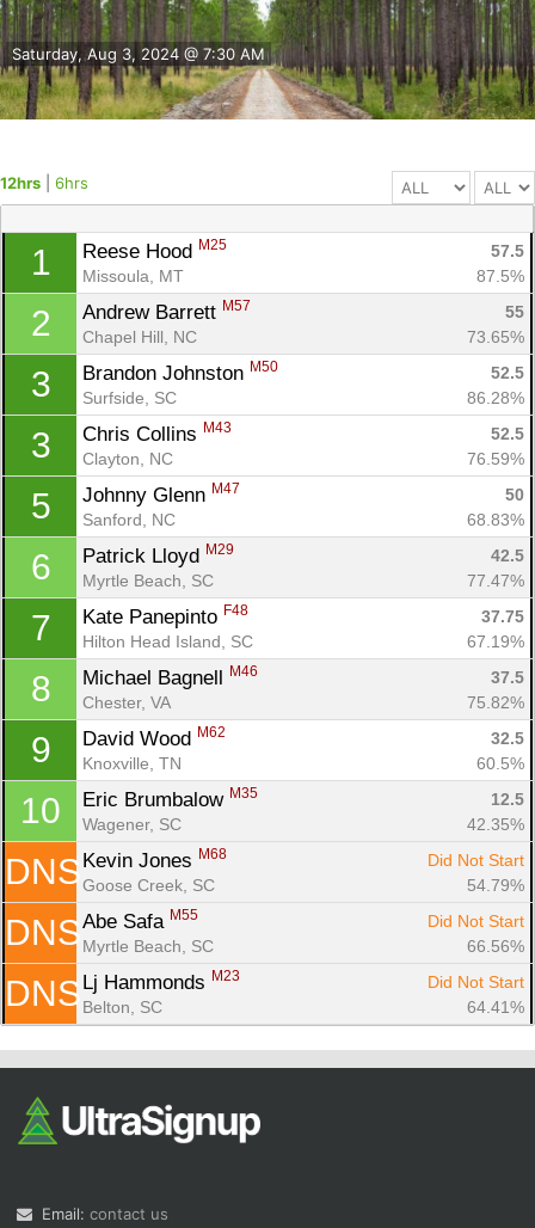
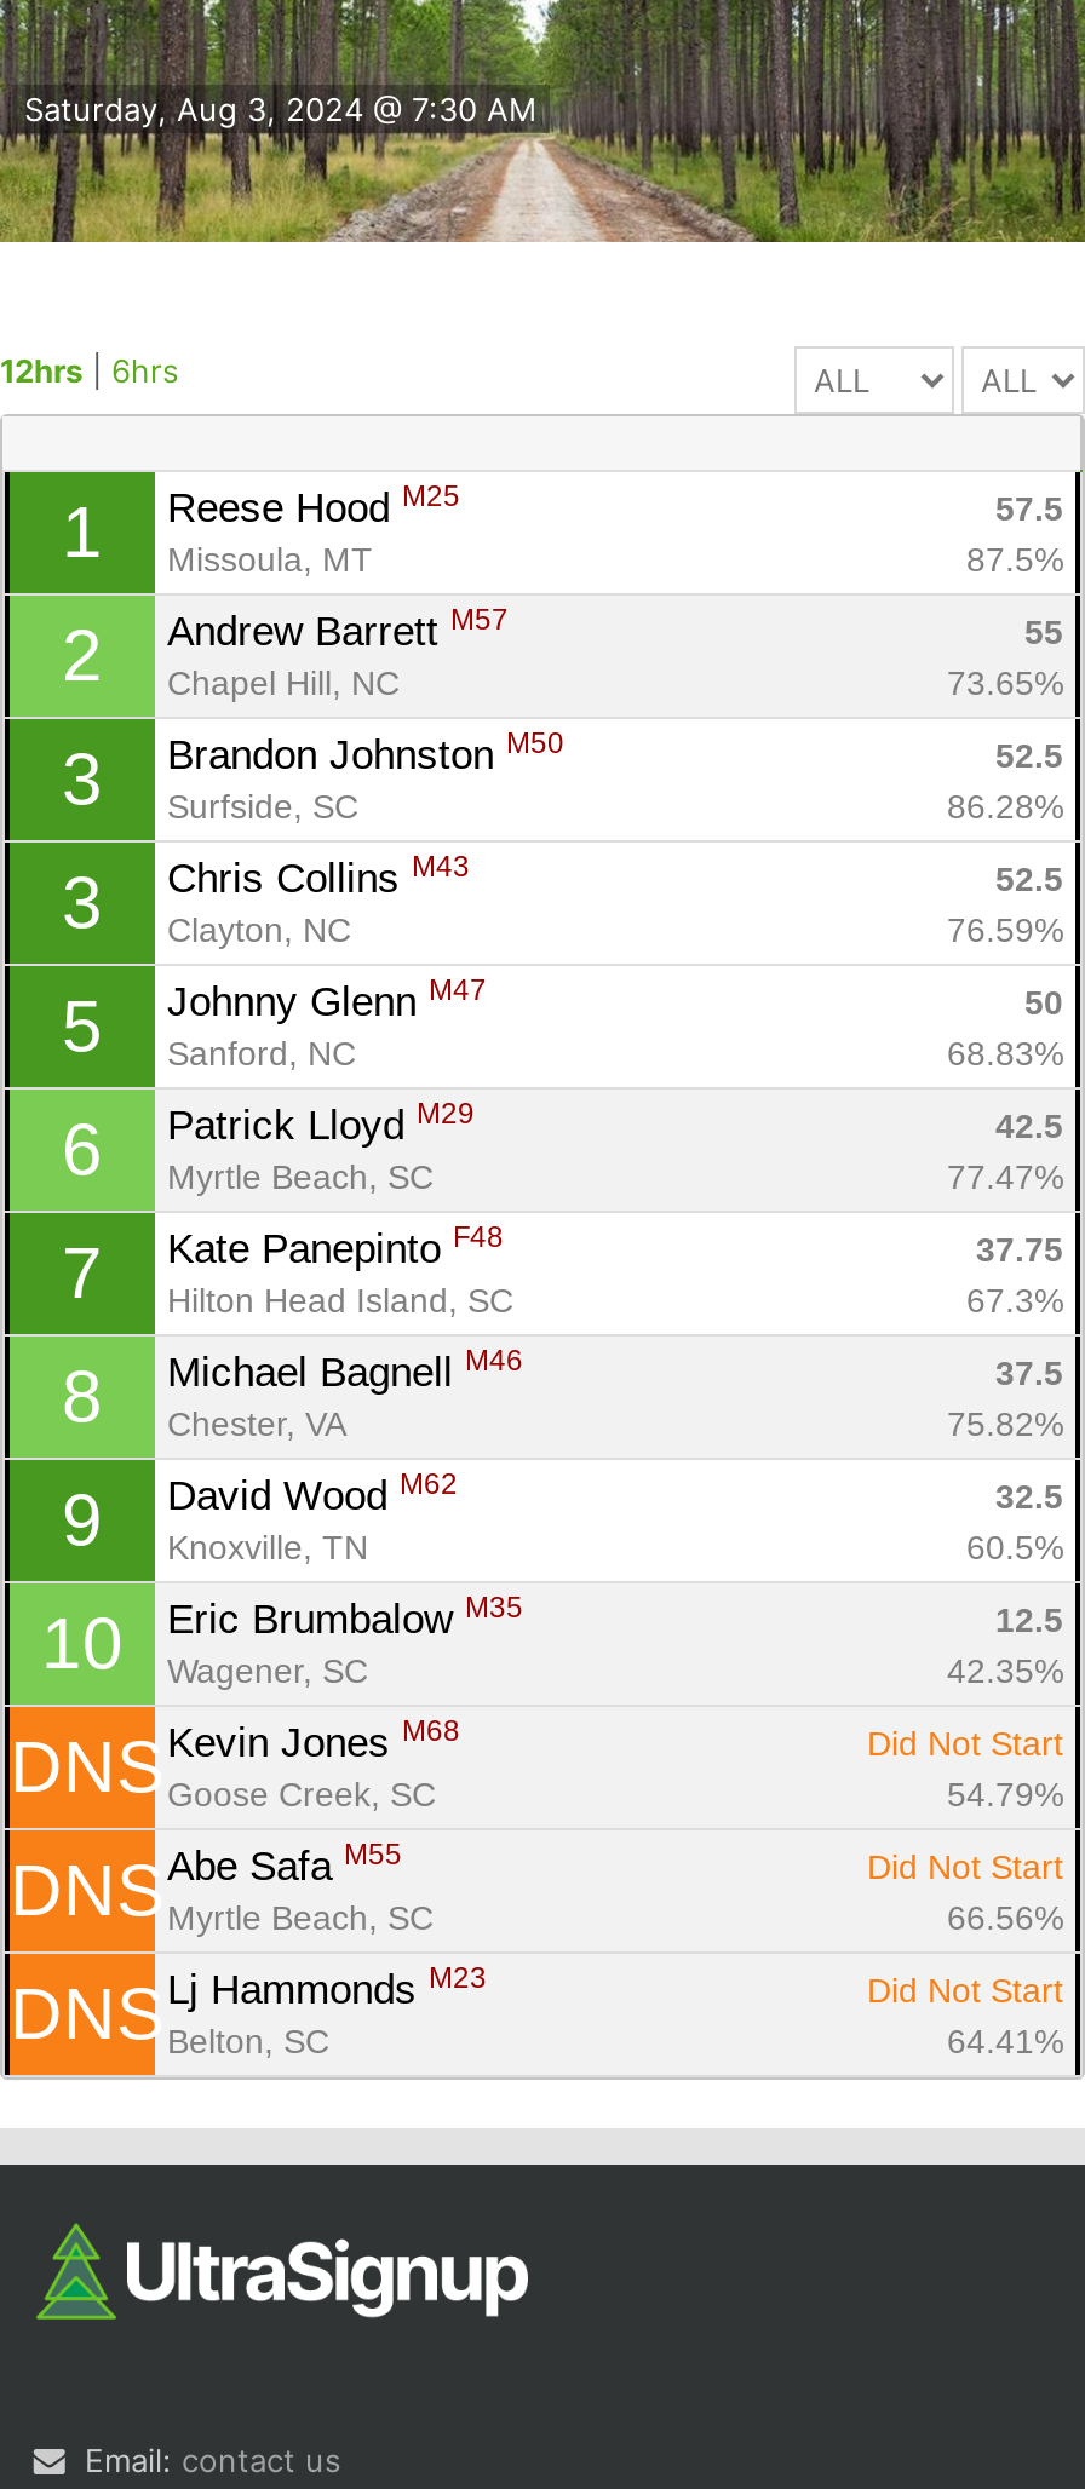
[467,632,524,651] 67.19% -> [966,1281,1063,1319] 67.3%

